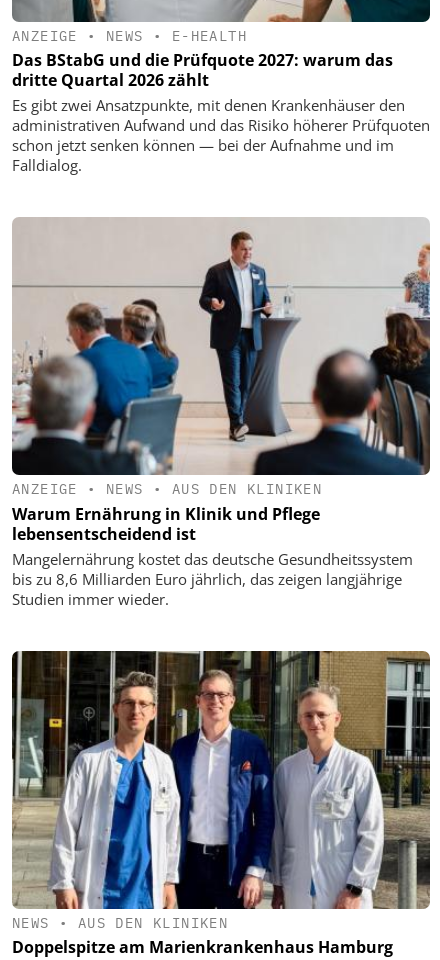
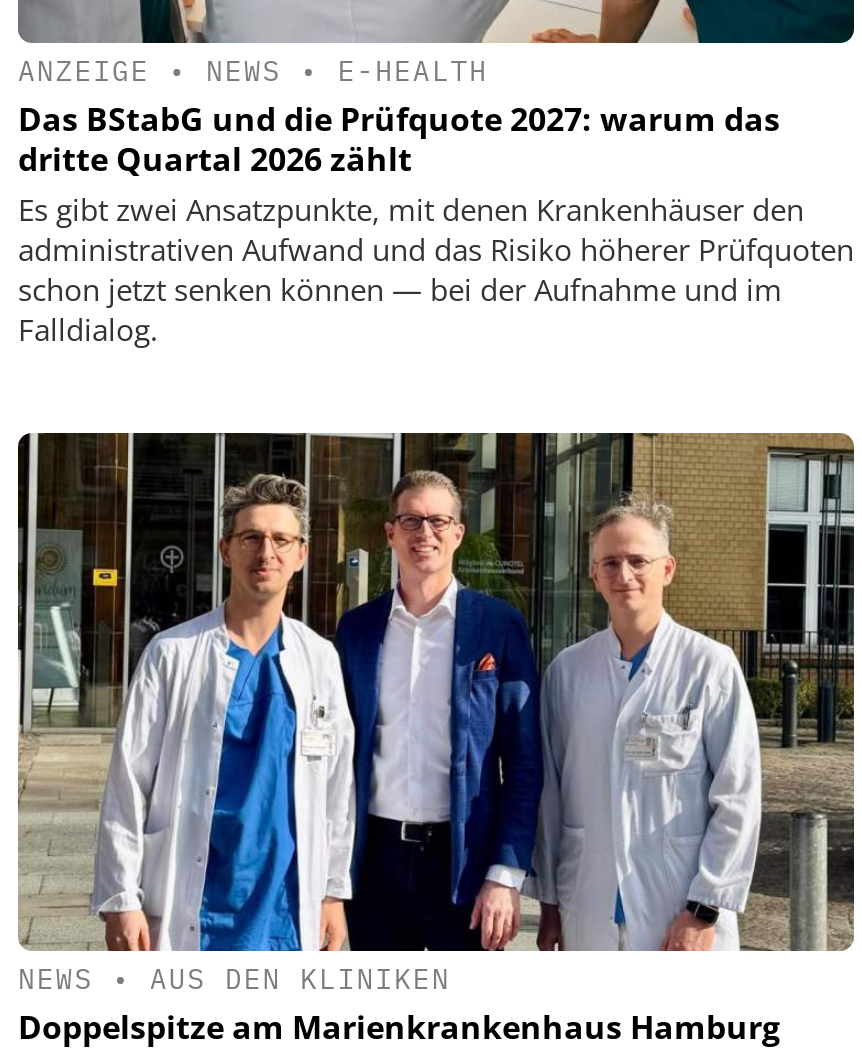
[12,216,431,608] [image] | ANZEIGE • NEWS • AUS DEN KLINIKEN | Warum Ernährung in Klinik und Pflege | lebensentscheidend ist | Mangelernährung kostet das deutsche Gesundheitssystem | bis zu 8,6 Milliarden Euro jährlich, das zeigen langjährige | Studien immer wieder. -> none

